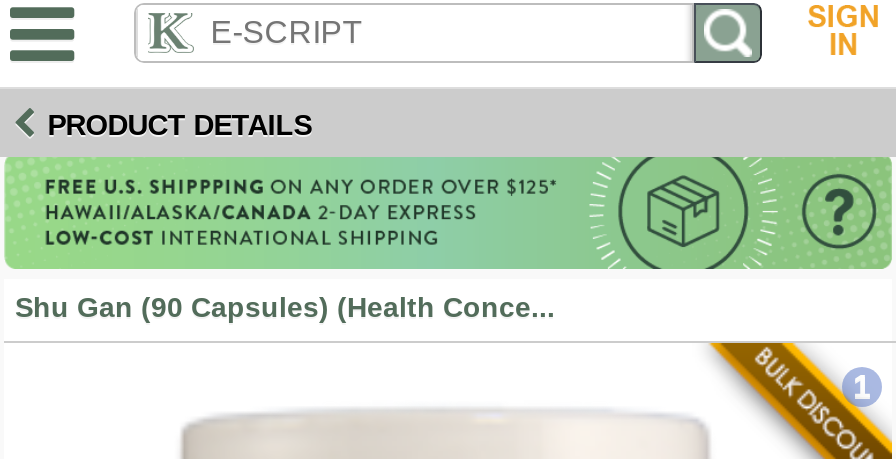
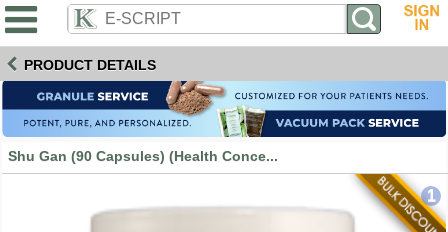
[6,155,890,271] [image] -> [3,80,445,138] [image]

